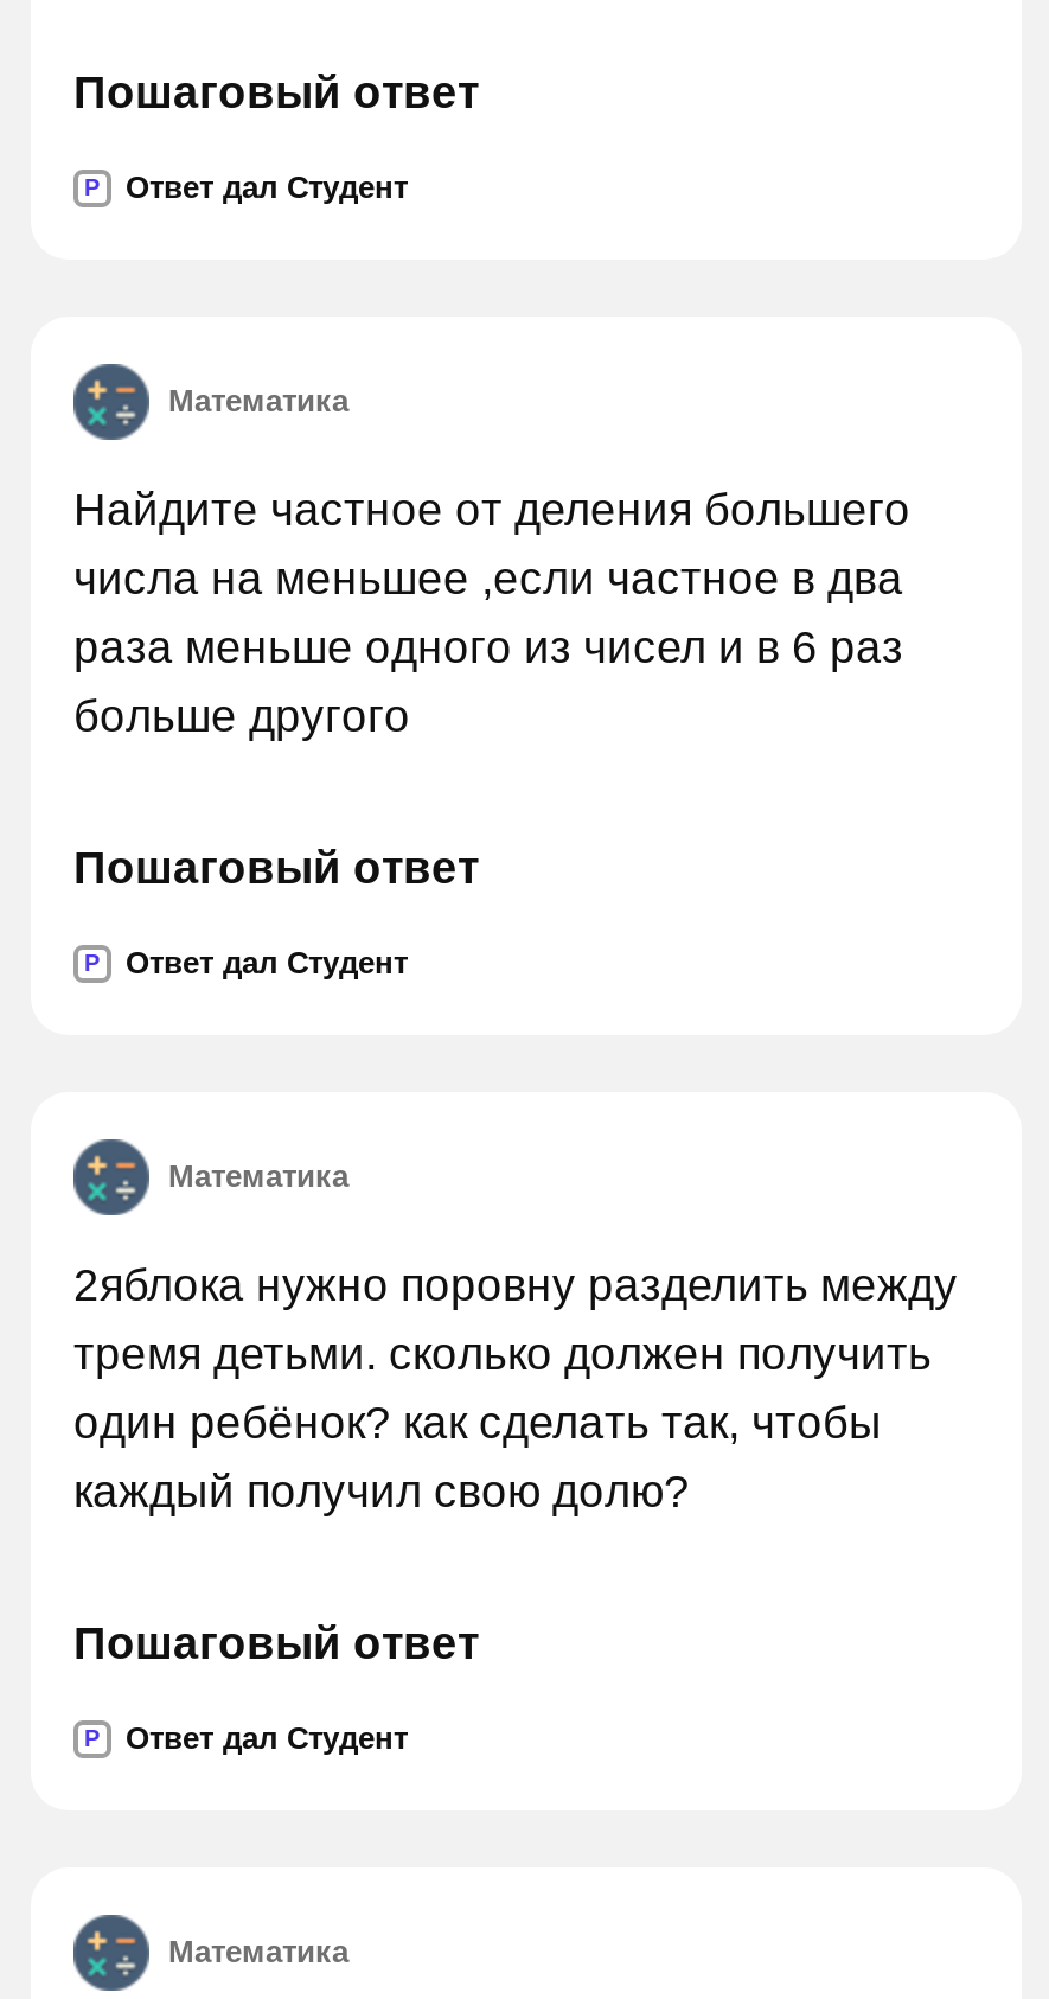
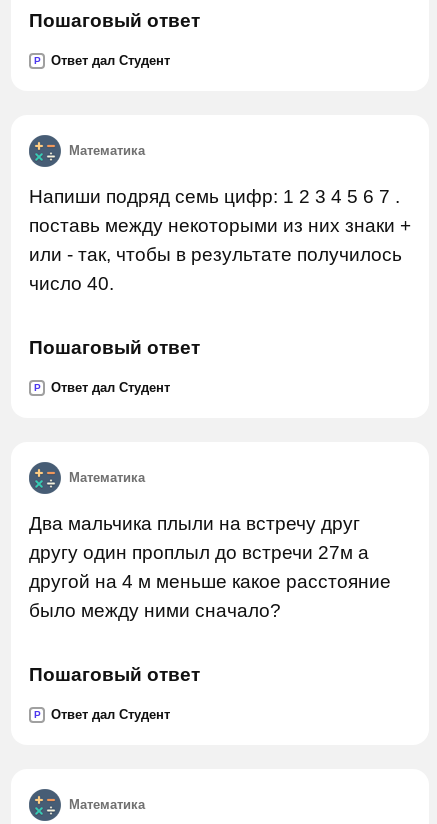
[73,485,910,741] Найдите частное от деления большего | числа на меньшее ,если частное в два | раза меньше одного из чисел и в 6 раз | больше другого -> [29,186,411,294] Напиши подряд семь цифр: 1 2 3 4 5 6 7 . | поставь между некоторыми из них знаки + | или - так, чтобы в результате получилось | число 40.
[73,1260,958,1516] 2яблока нужно поровну разделить между | тремя детьми. сколько должен получить | один ребёнок? как сделать так, чтобы | каждый получил свою долю? -> [29,513,391,621] Два мальчика плыли на встречу друг | другу один проплыл до встречи 27м а | другой на 4 м меньше какое расстояние | было между ними сначало?

